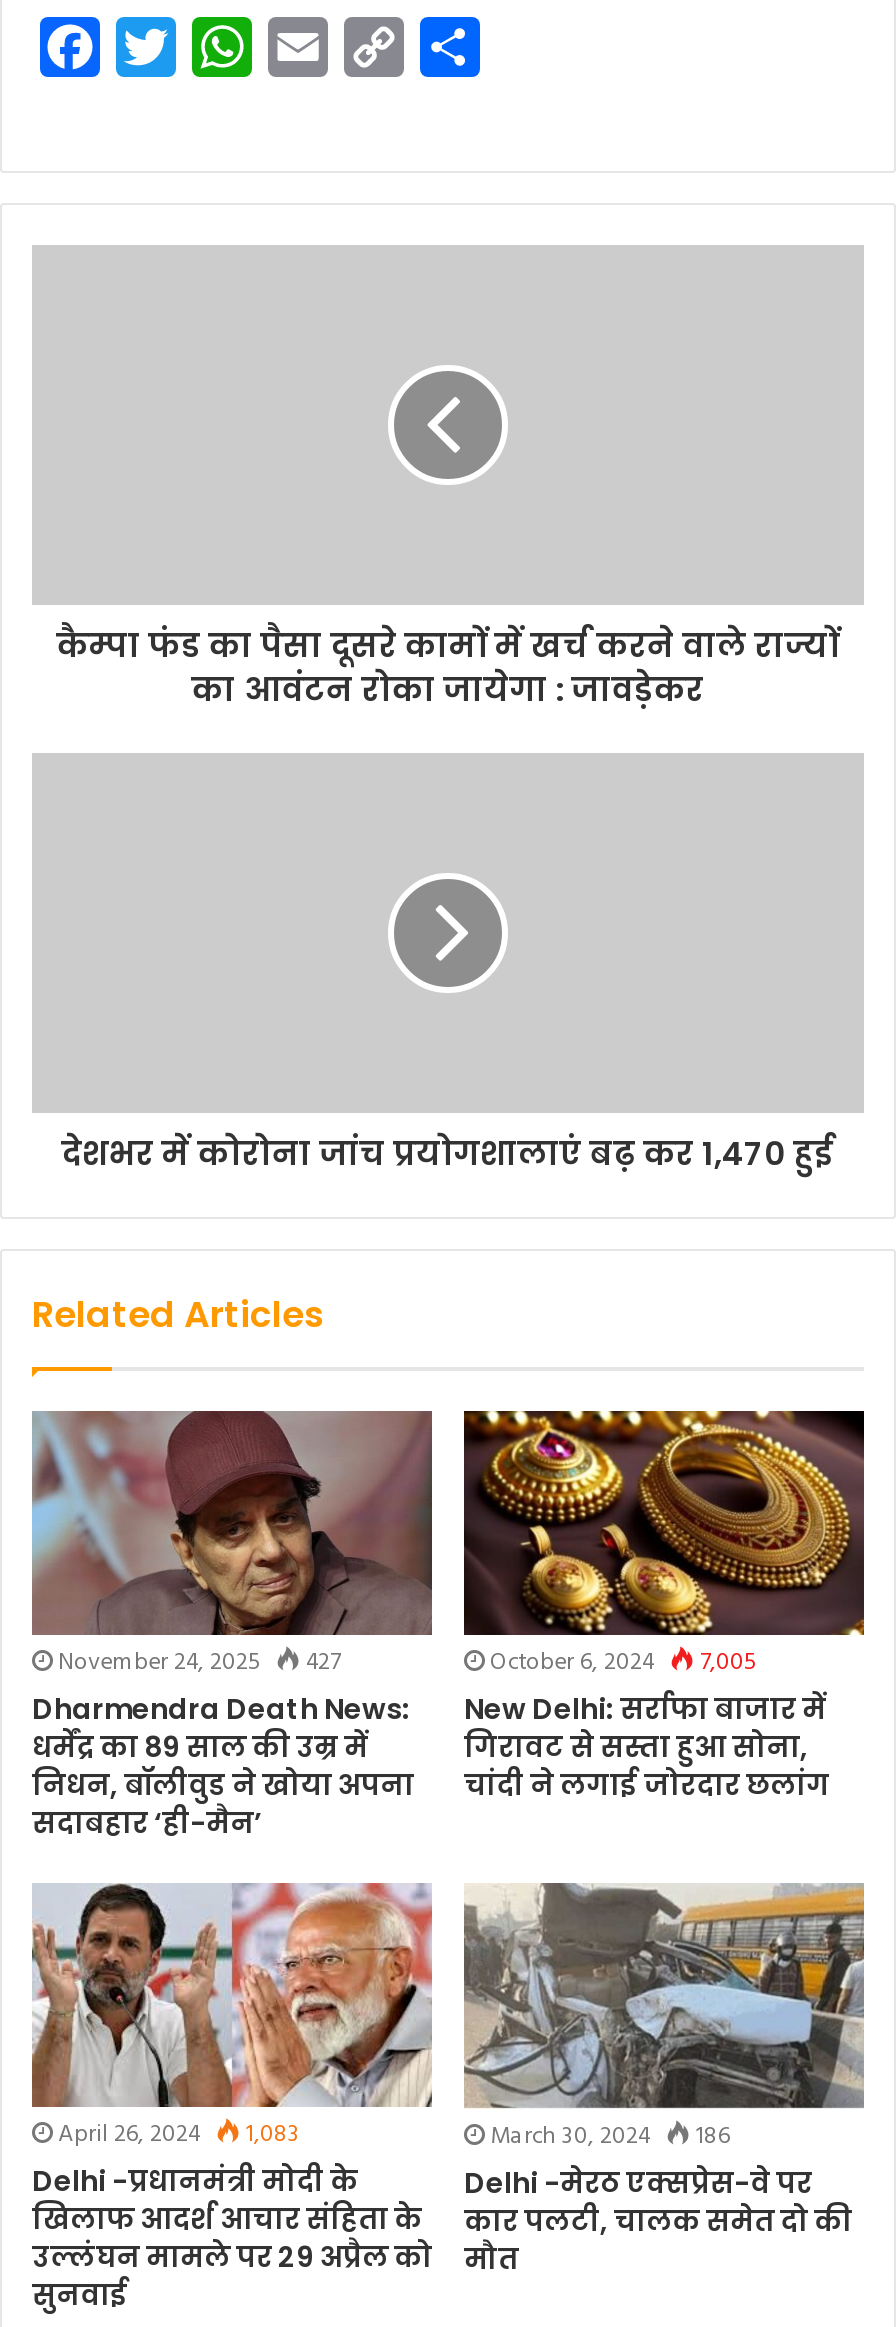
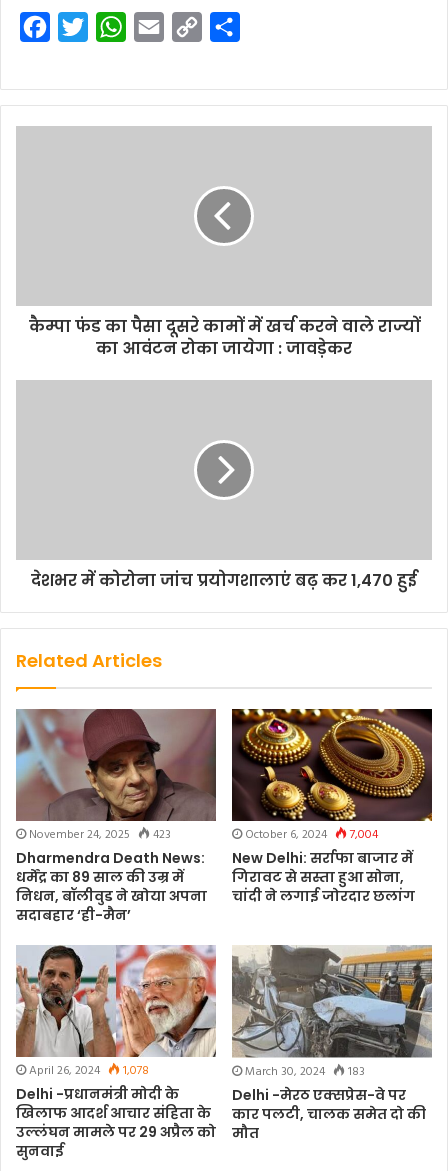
[58,1643,340,1683] November 24, 2025 427 -> [29,825,171,845] November 24, 2025 423
[490,1644,756,1684] October 6, 2024 7,005 -> [245,825,378,845] October 6, 2024 7,004
[58,2115,300,2155] April 26, 2024 1,083 -> [29,1061,149,1081] April 26, 2024 1,078
[490,2117,730,2157] March 30, 2024 186 -> [245,1062,365,1082] March 30, 2024 183

